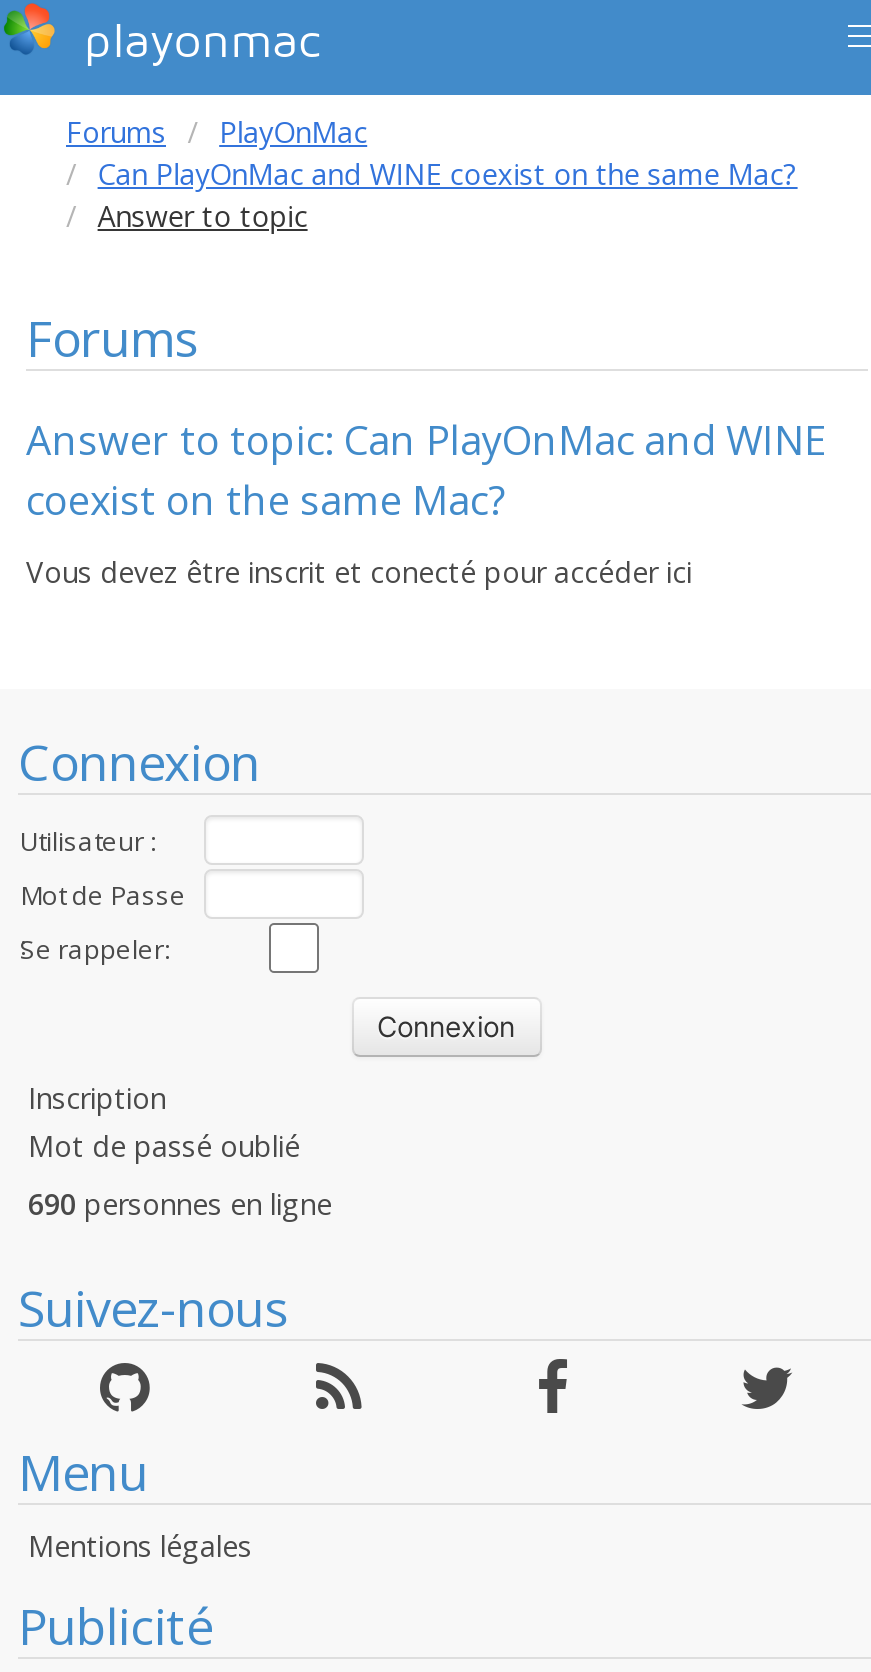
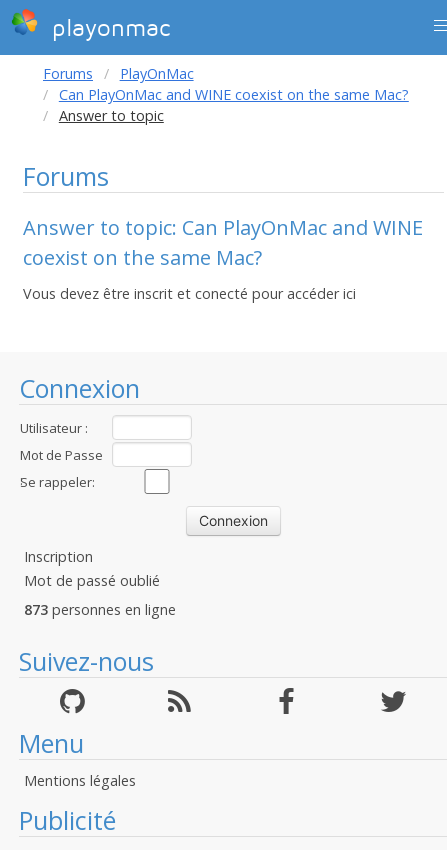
[28,1185,332,1223] 690 personnes en ligne -> [24,600,176,619] 873 personnes en ligne

